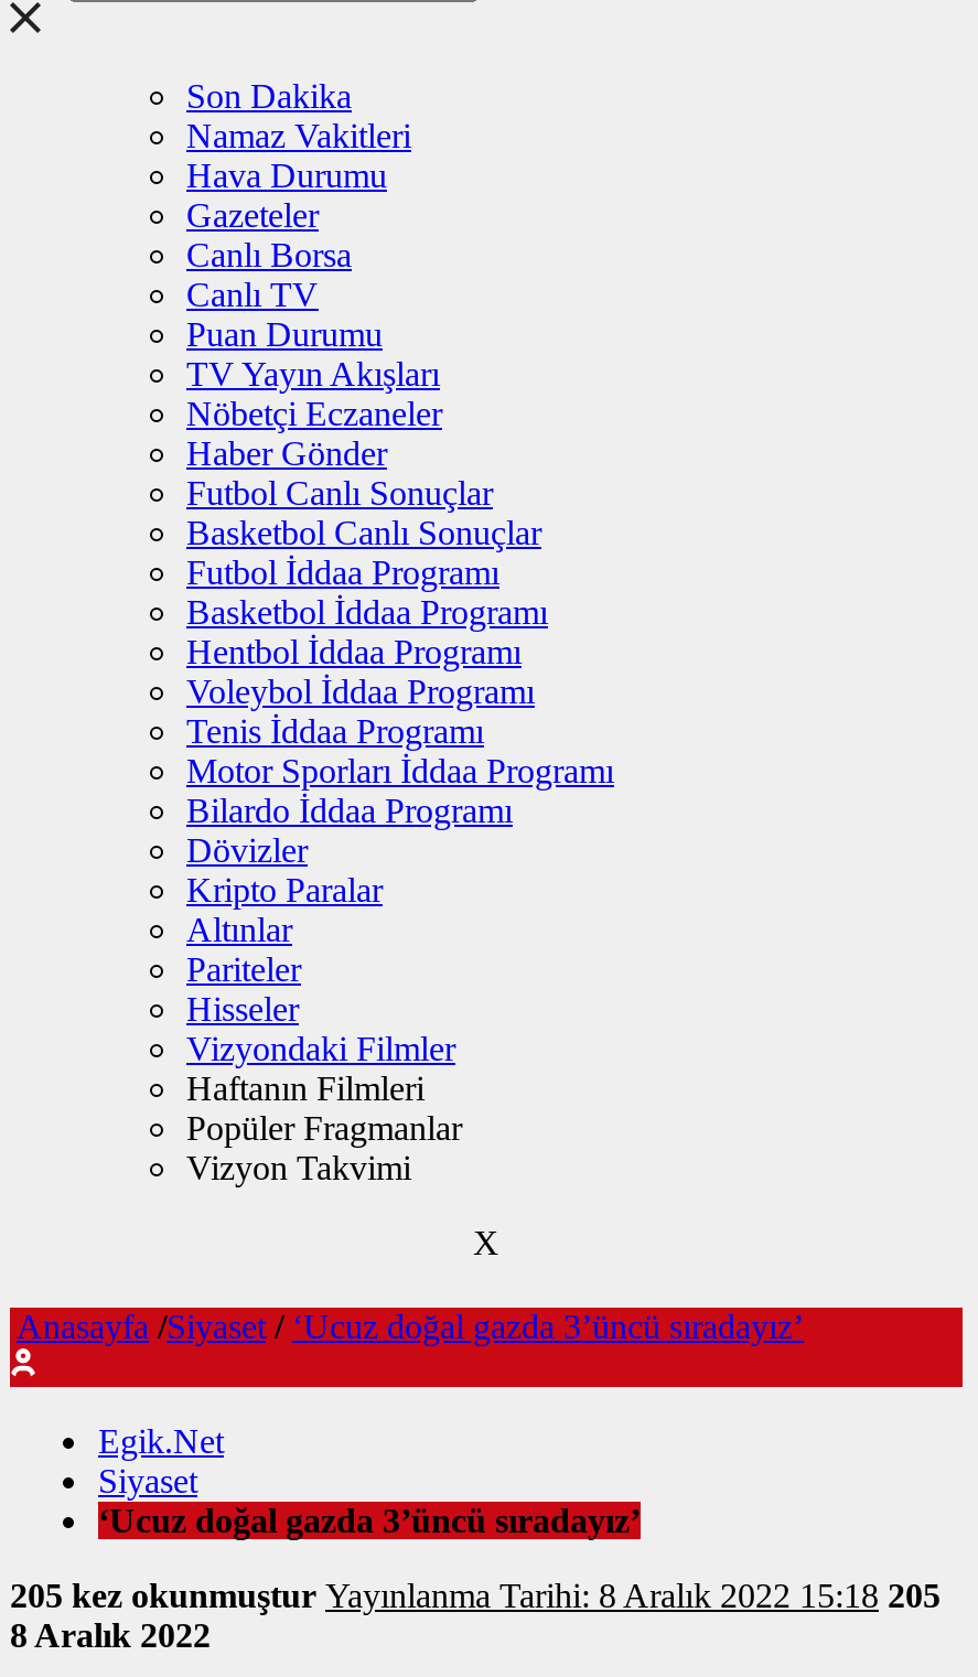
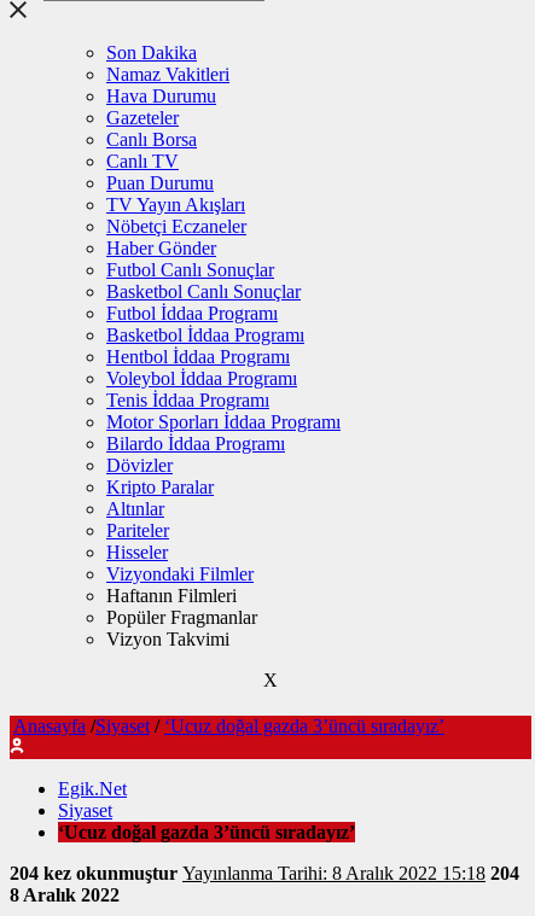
[10,1577,941,1614] 205 kez okunmuştur Yayınlanma Tarihi: 8 Aralık 2022 15:18 205 -> [10,863,519,883] 204 kez okunmuştur Yayınlanma Tarihi: 8 Aralık 2022 15:18 204

